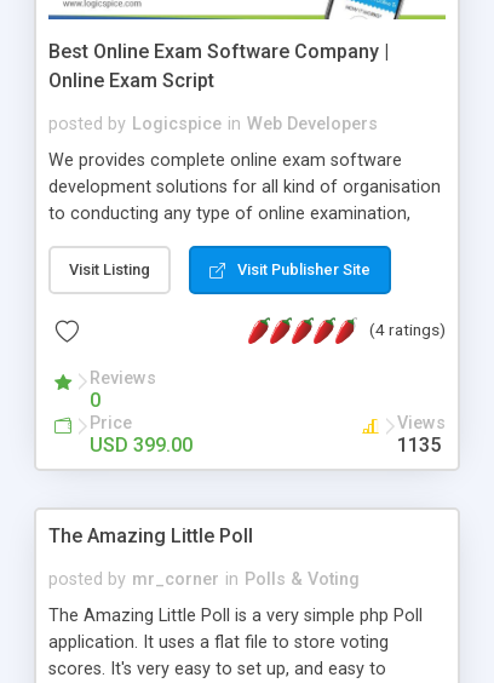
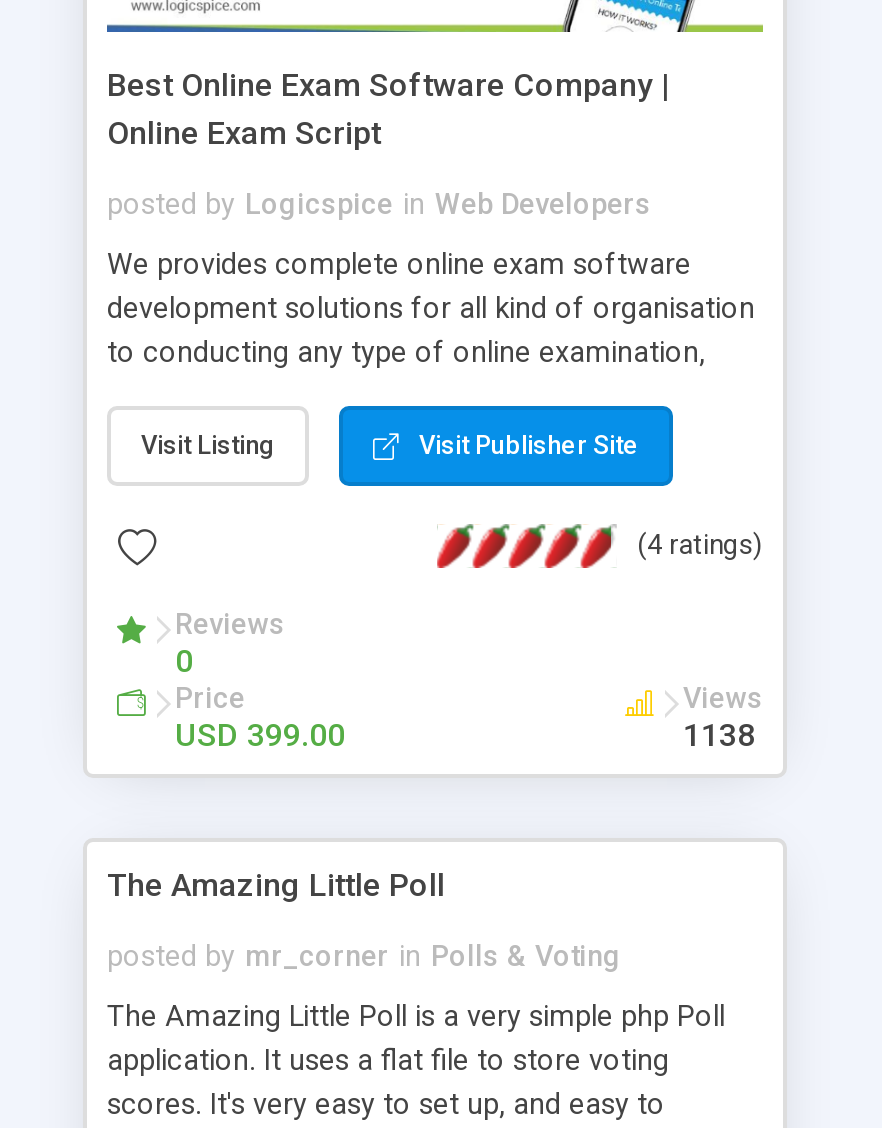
[397,433,441,456] 1135 -> [683,716,755,754] 1138

